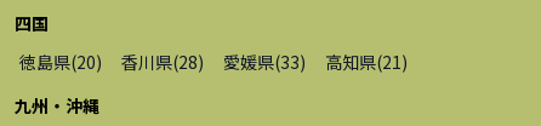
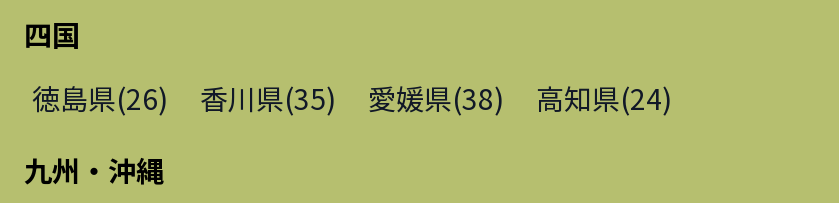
[19,50,102,74] 徳島県(20) -> [32,78,168,118] 徳島県(26)
[121,50,204,74] 香川県(28) -> [200,78,336,118] 香川県(35)
[223,50,306,74] 愛媛県(33) -> [368,78,504,118] 愛媛県(38)
[325,50,408,74] 高知県(21) -> [536,78,672,118] 高知県(24)

